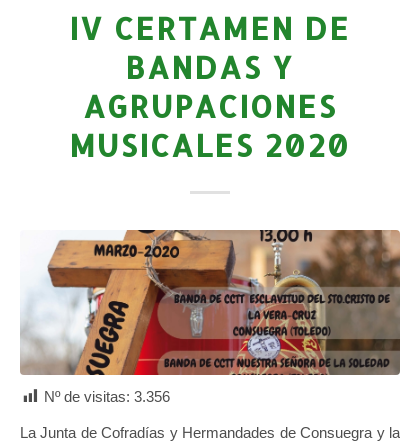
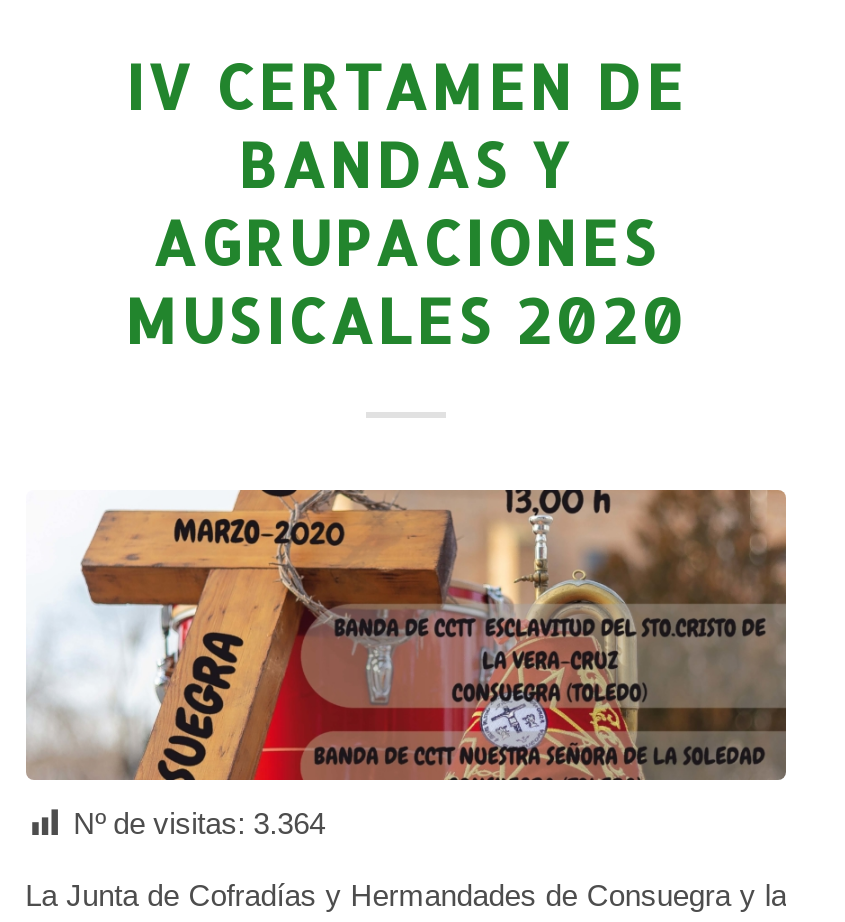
[44,388,170,405] Nº de visitas: 3.356 -> [73,805,325,839] Nº de visitas: 3.364

